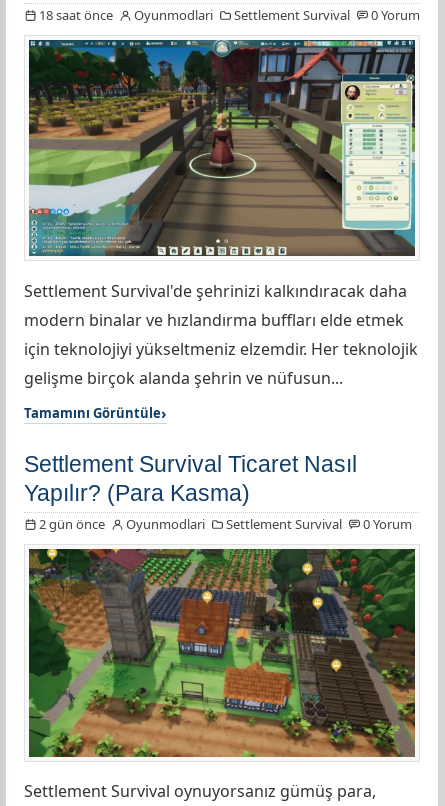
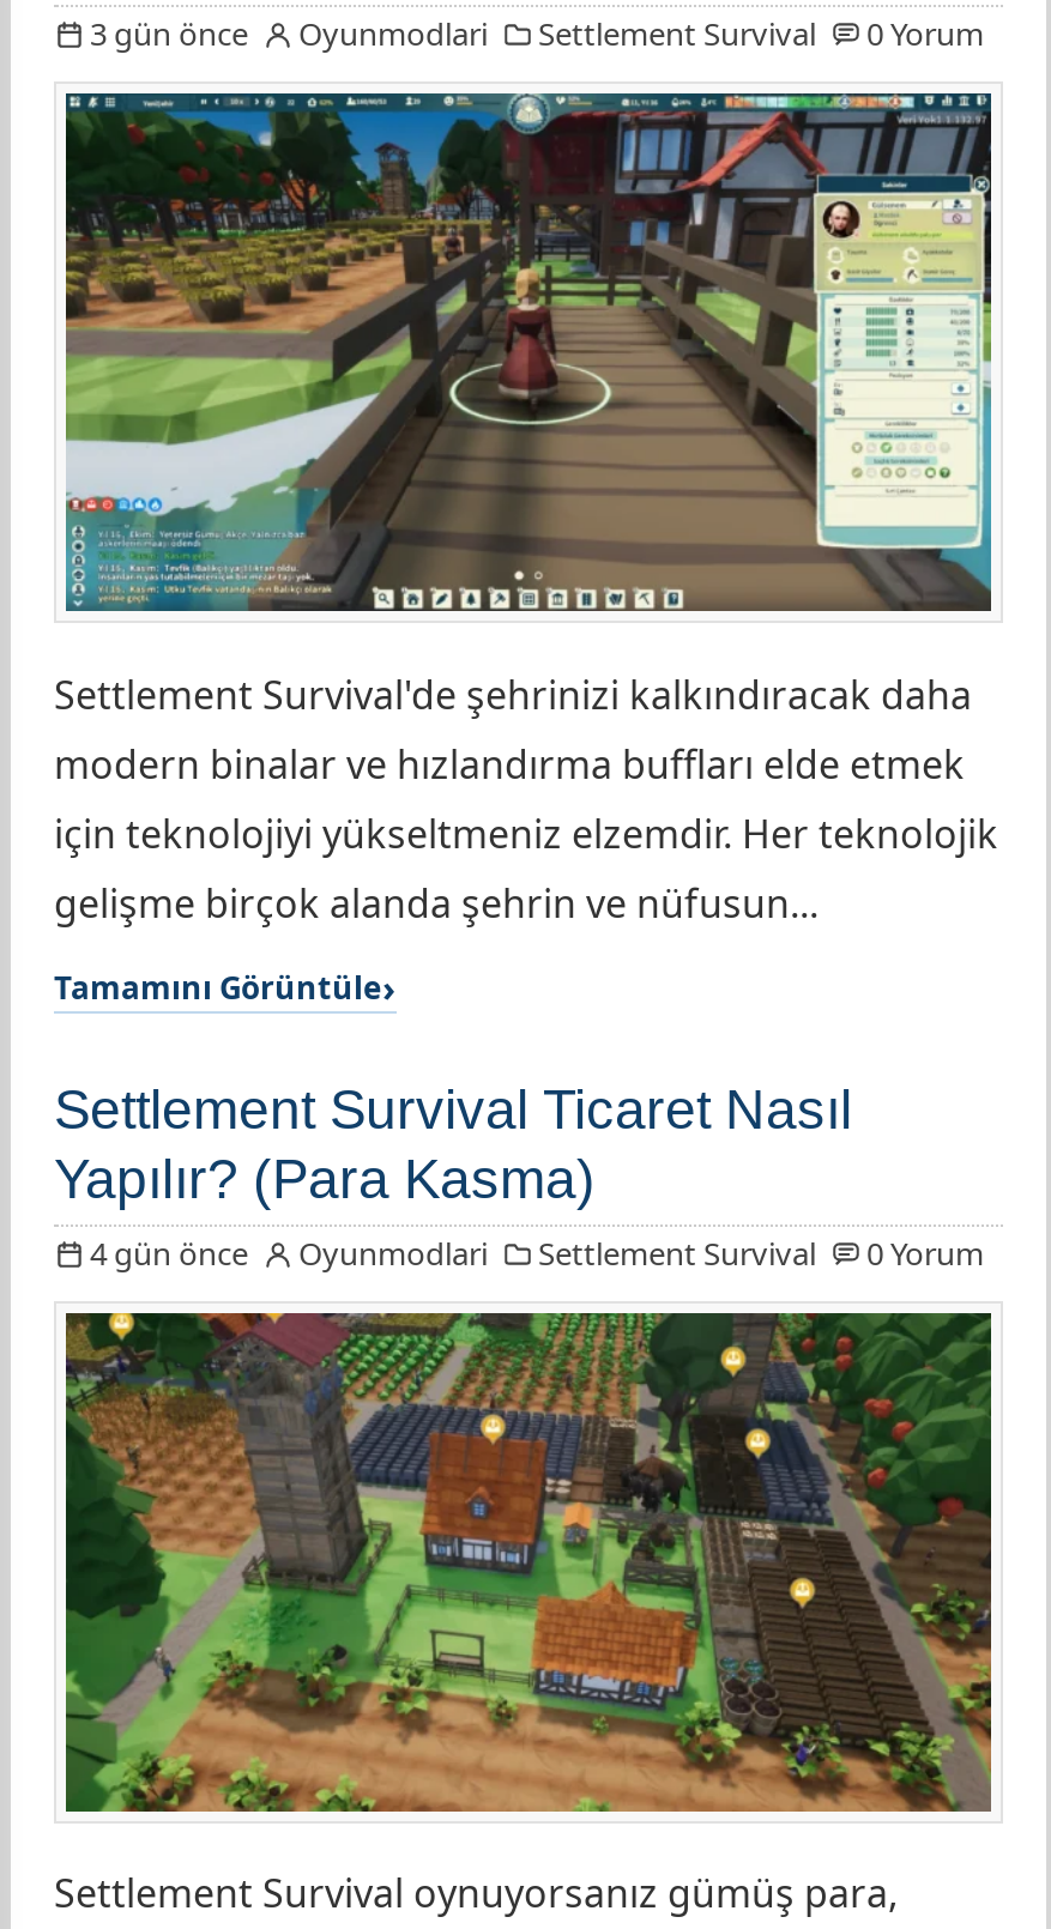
[39,5,420,23] 18 saat önce Oyunmodlari Settlement Survival 0 Yorum -> [90,11,984,54] 3 gün önce Oyunmodlari Settlement Survival 0 Yorum
[39,514,412,532] 2 gün önce Oyunmodlari Settlement Survival 0 Yorum -> [90,1230,984,1274] 4 gün önce Oyunmodlari Settlement Survival 0 Yorum

